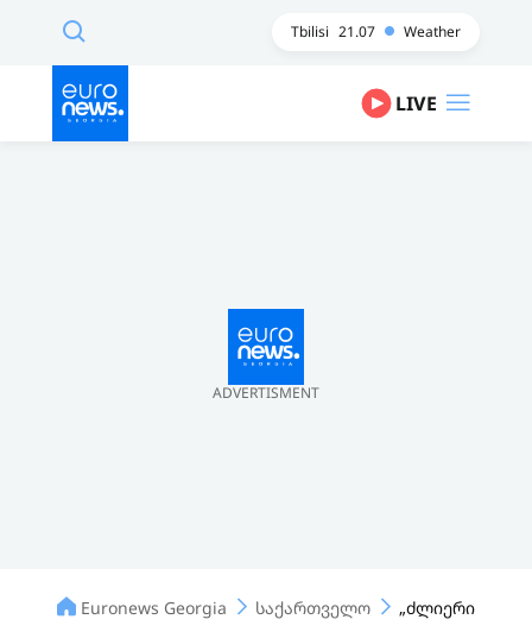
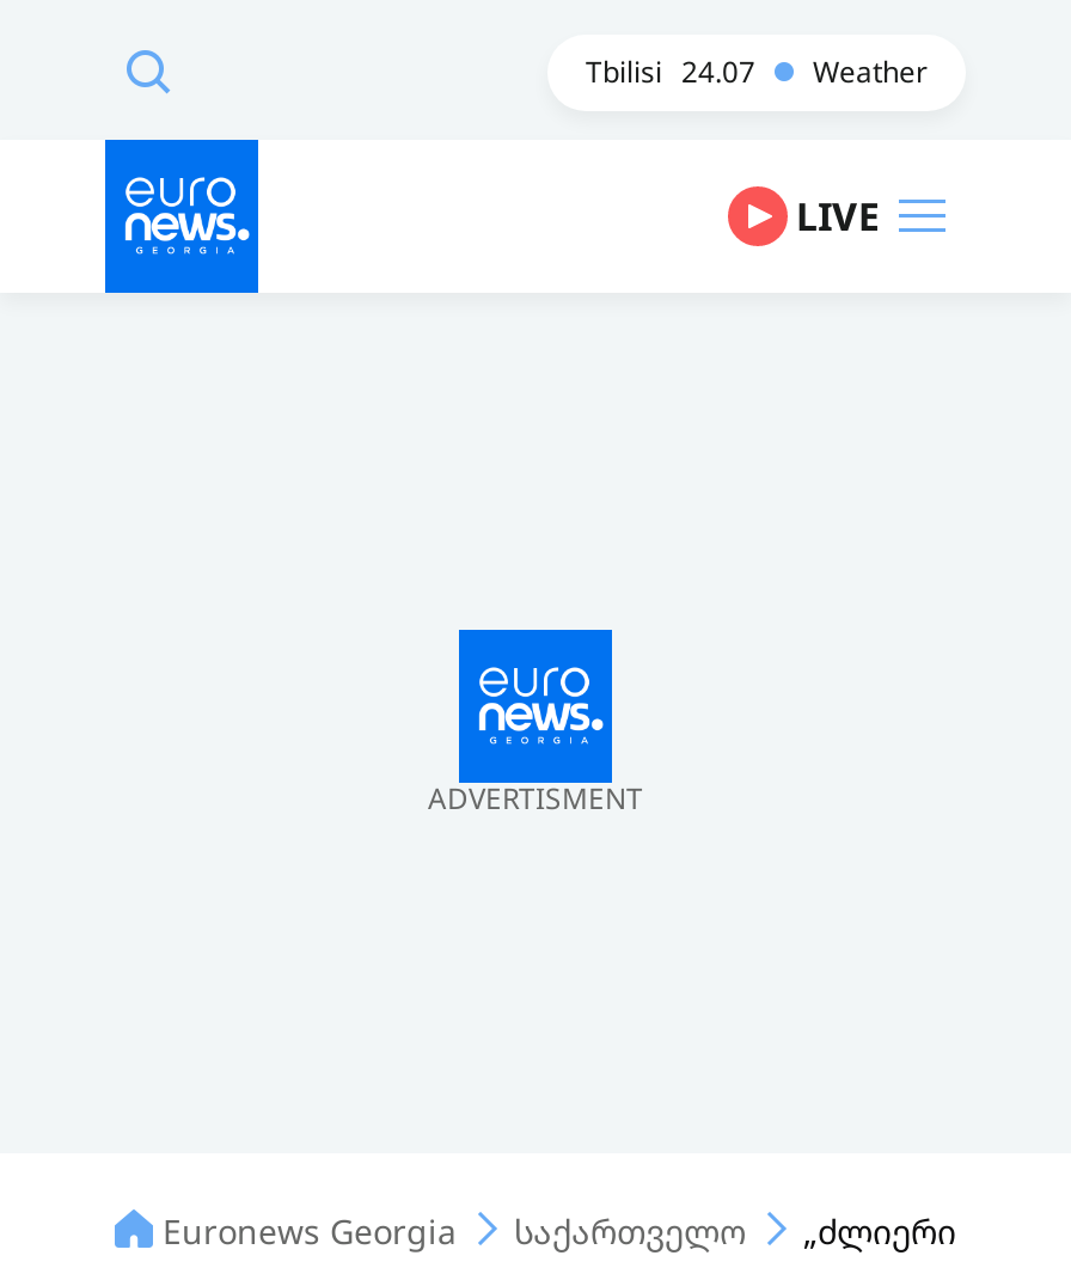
[291,21,461,42] Tbilisi 21.07 Weather -> [586,51,928,92] Tbilisi 24.07 Weather

